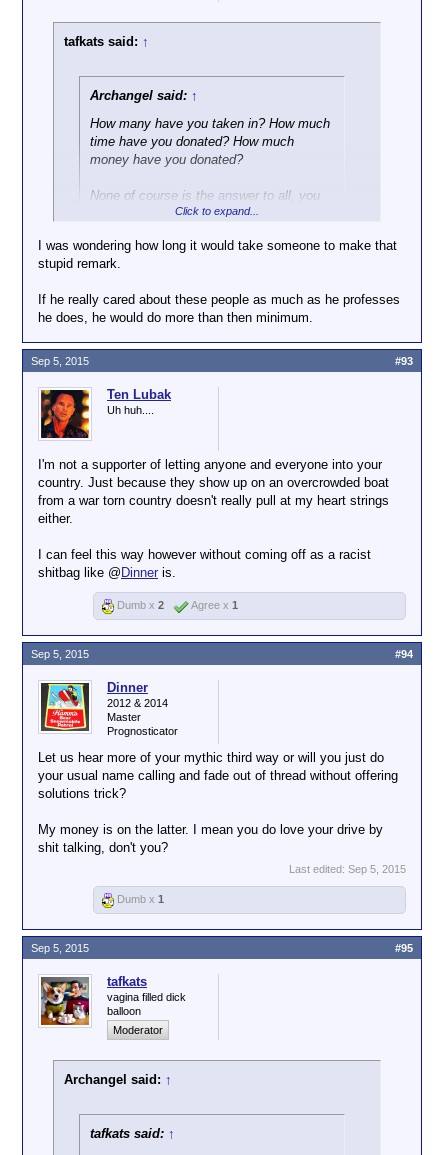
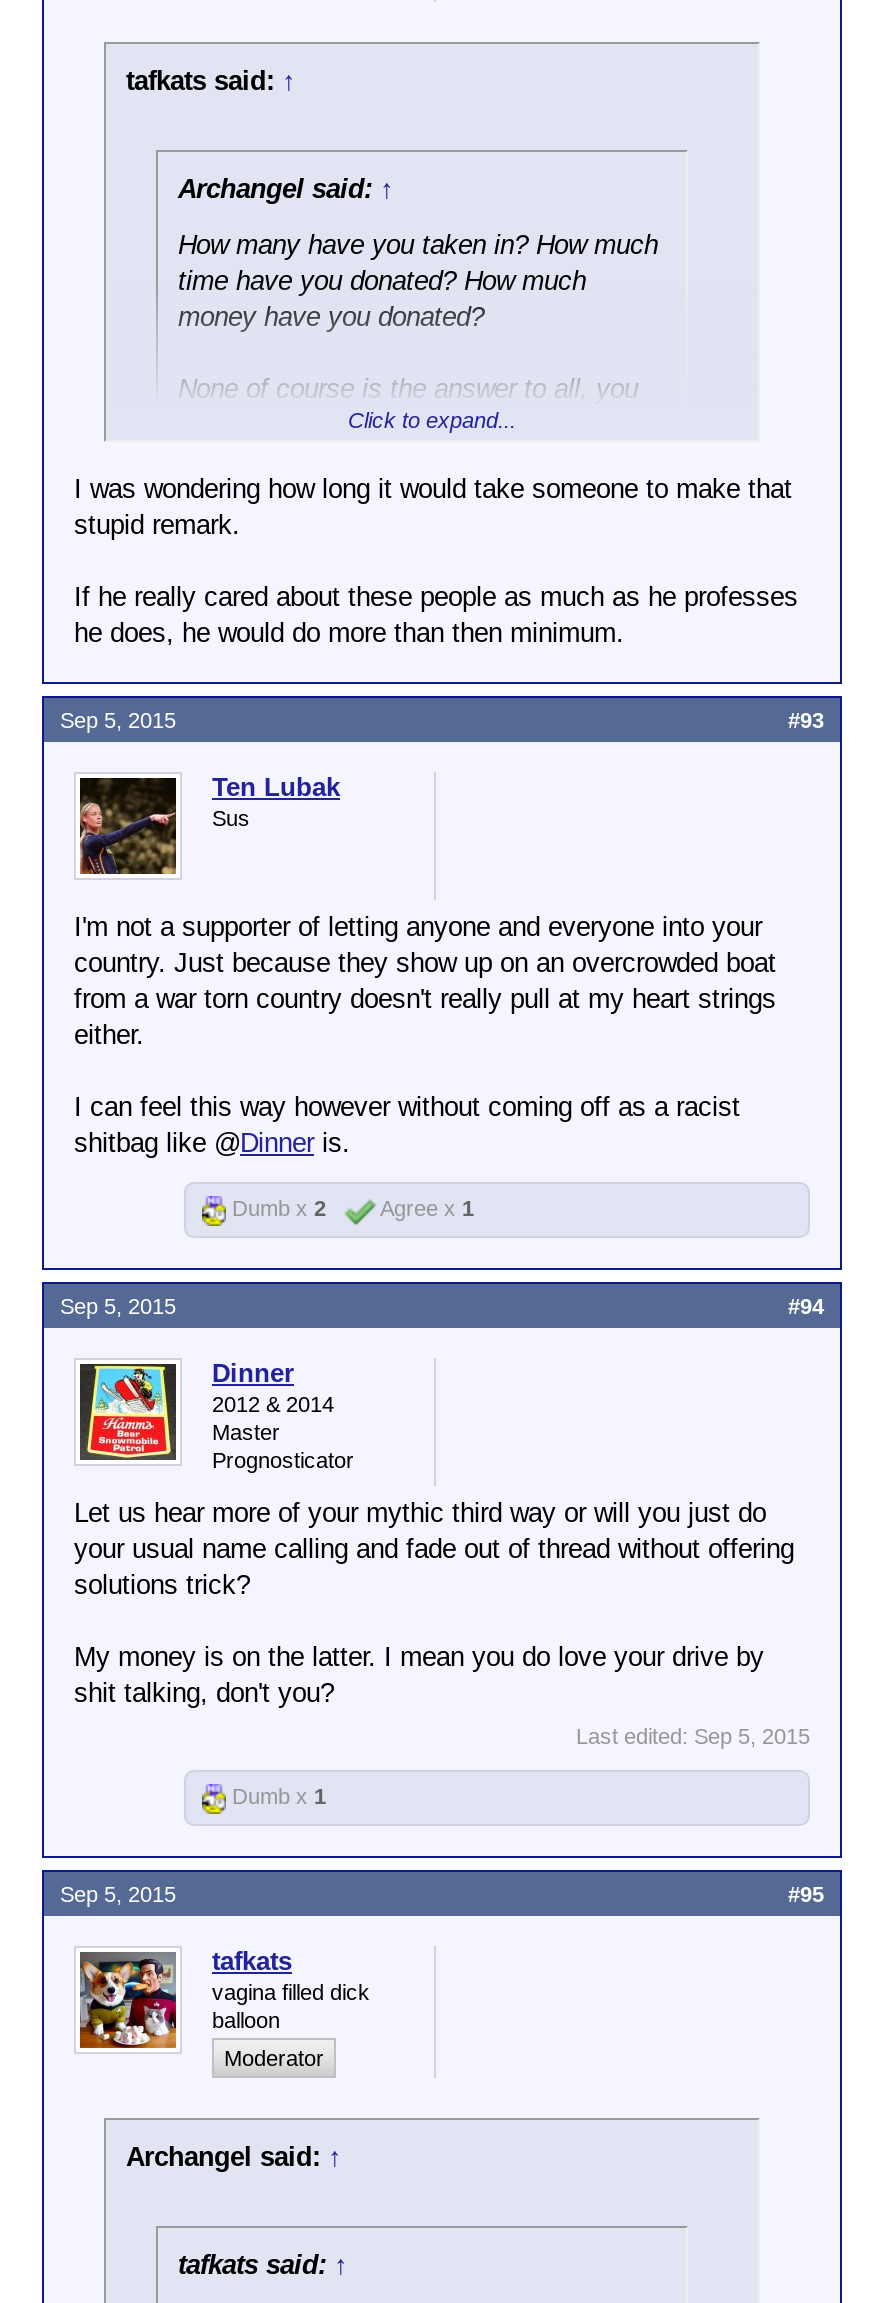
[40,389,154,439] [image] | Uh huh.... -> [78,776,250,876] [image] | Sus

